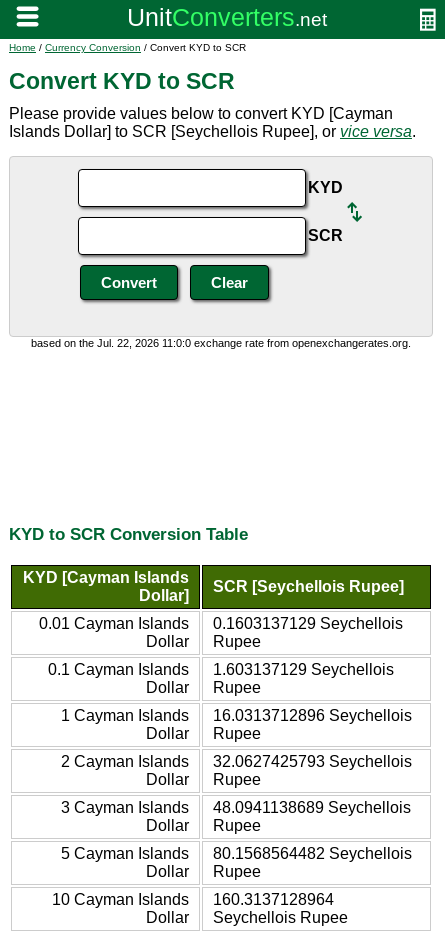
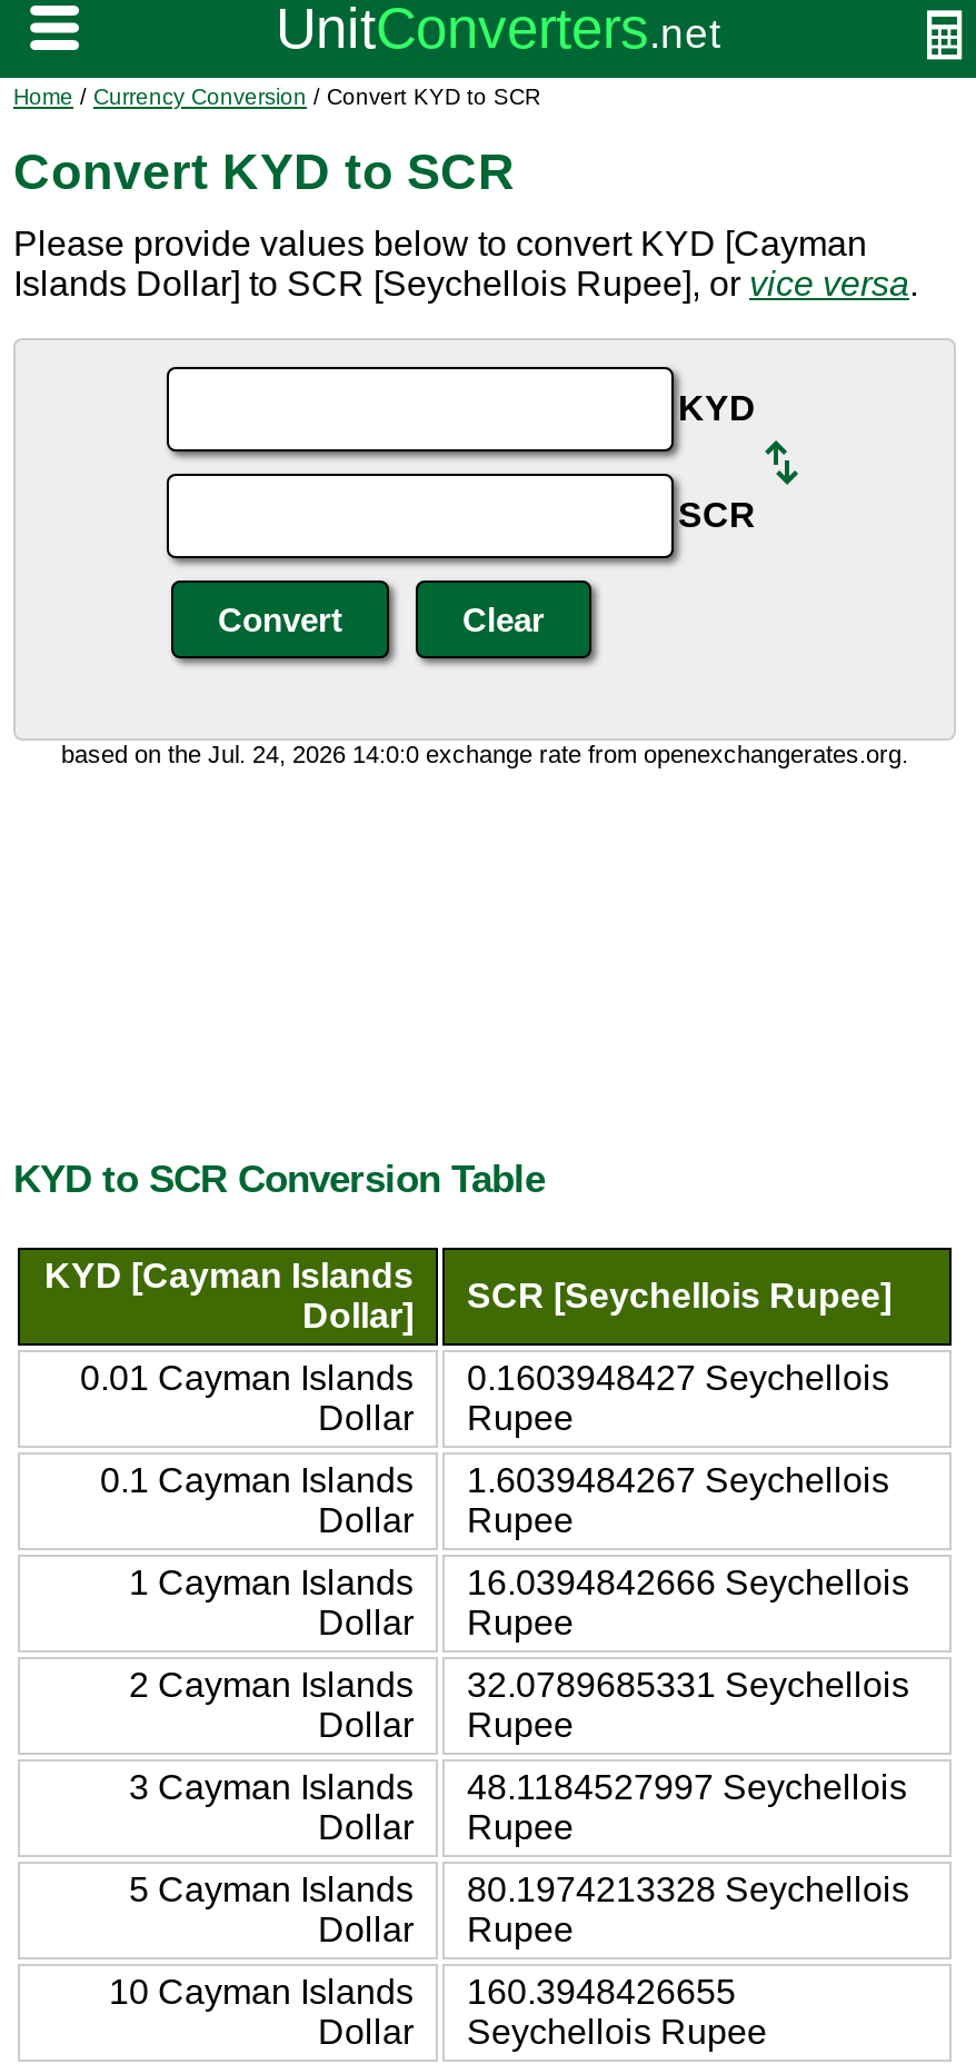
[31,337,411,349] based on the Jul. 22, 2026 11:0:0 exchange rate from openexchangerates.org. -> [61,741,908,767] based on the Jul. 24, 2026 14:0:0 exchange rate from openexchangerates.org.
[39,615,403,632] 0.01 Cayman Islands 0.1603137129 Seychellois -> [80,1358,889,1396] 0.01 Cayman Islands 0.1603948427 Seychellois
[48,661,394,678] 0.1 Cayman Islands 1.603137129 Seychellois -> [100,1461,889,1498] 0.1 Cayman Islands 1.6039484267 Seychellois
[61,707,412,724] 1 Cayman Islands 16.0313712896 Seychellois -> [129,1563,909,1601] 1 Cayman Islands 16.0394842666 Seychellois
[61,753,412,770] 2 Cayman Islands 32.0627425793 Seychellois -> [129,1665,909,1703] 2 Cayman Islands 32.0789685331 Seychellois
[61,799,411,816] 3 Cayman Islands 48.0941138689 Seychellois -> [129,1768,907,1805] 3 Cayman Islands 48.1184527997 Seychellois
[61,845,412,862] 5 Cayman Islands 80.1568564482 Seychellois -> [129,1870,909,1908] 5 Cayman Islands 80.1974213328 Seychellois
[52,891,334,908] 10 Cayman Islands 160.3137128964 -> [109,1972,736,2010] 10 Cayman Islands 160.3948426655

